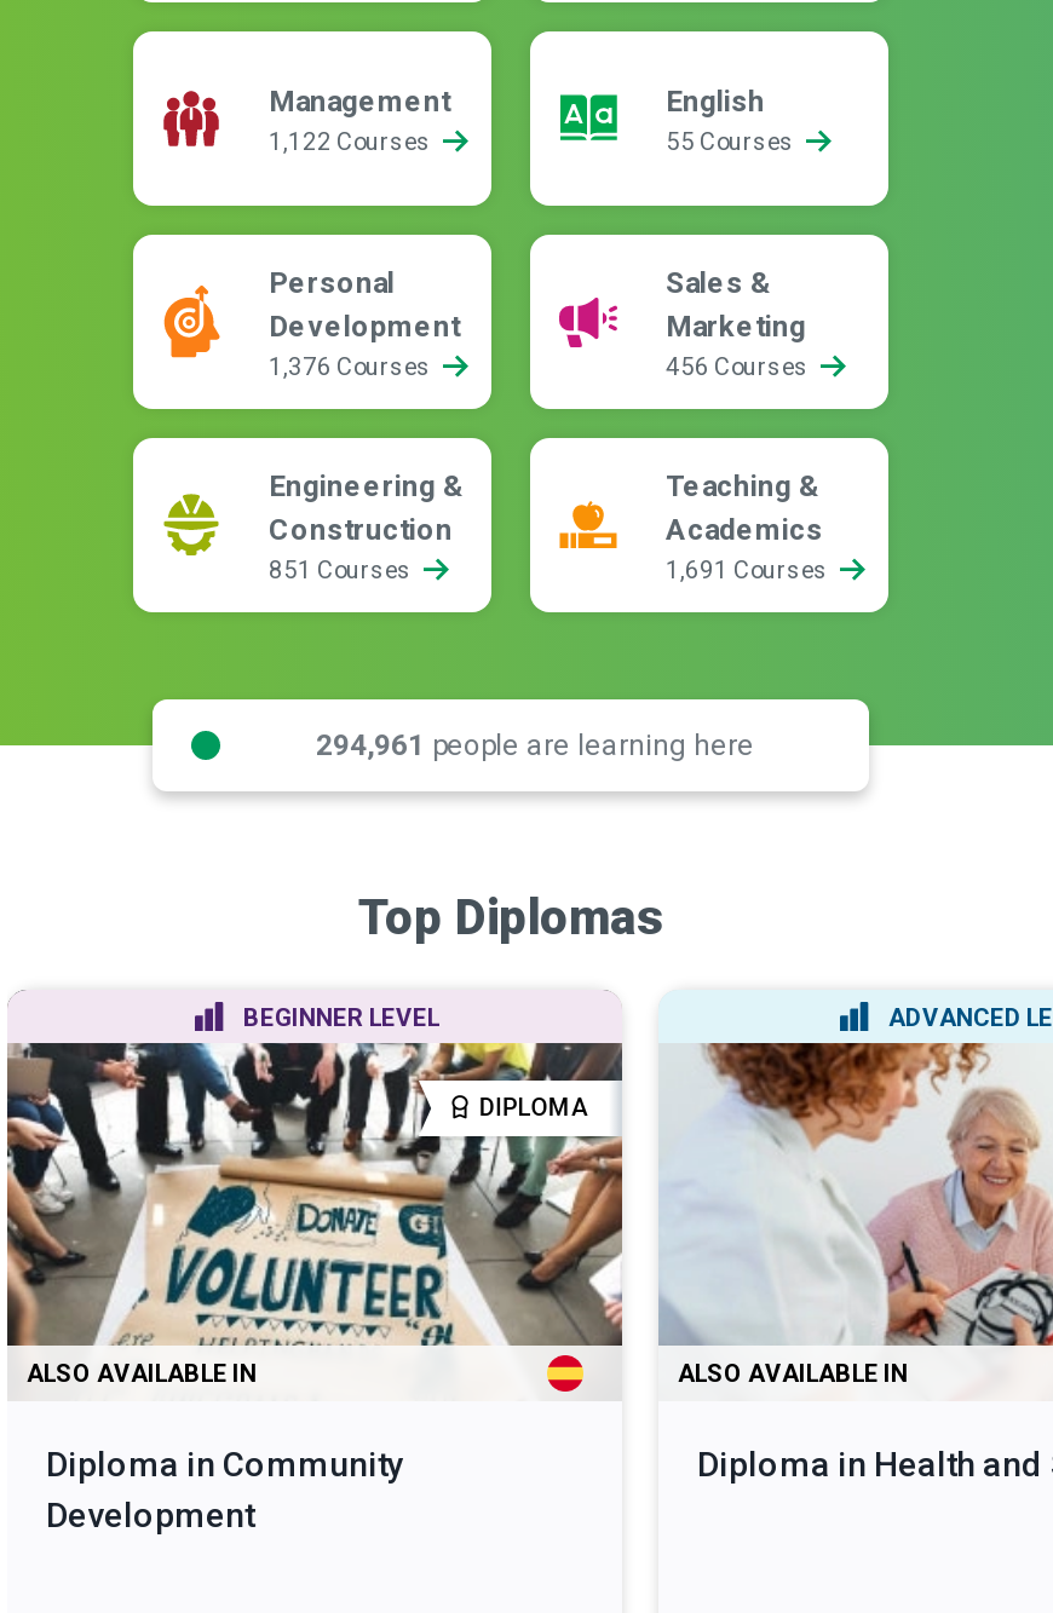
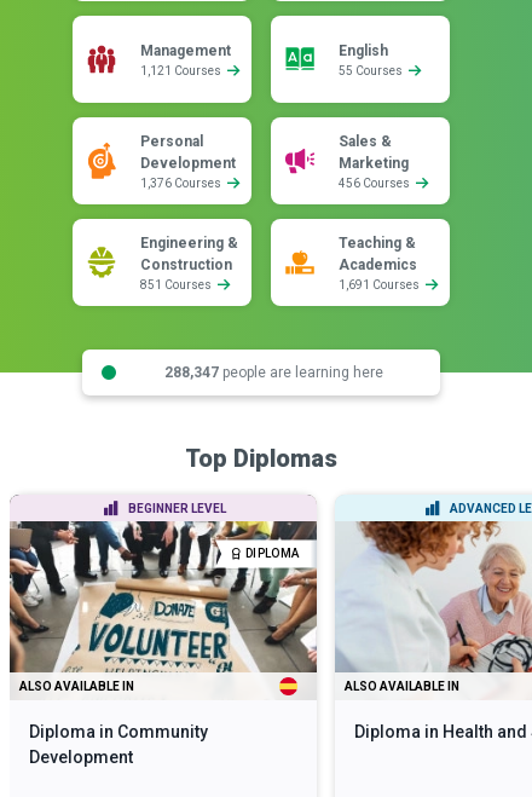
[269,128,436,155] 1,122 Courses -> [140,64,224,77] 1,121 Courses
[316,727,754,761] 294,961 people are learning here -> [164,363,383,380] 288,347 people are learning here

